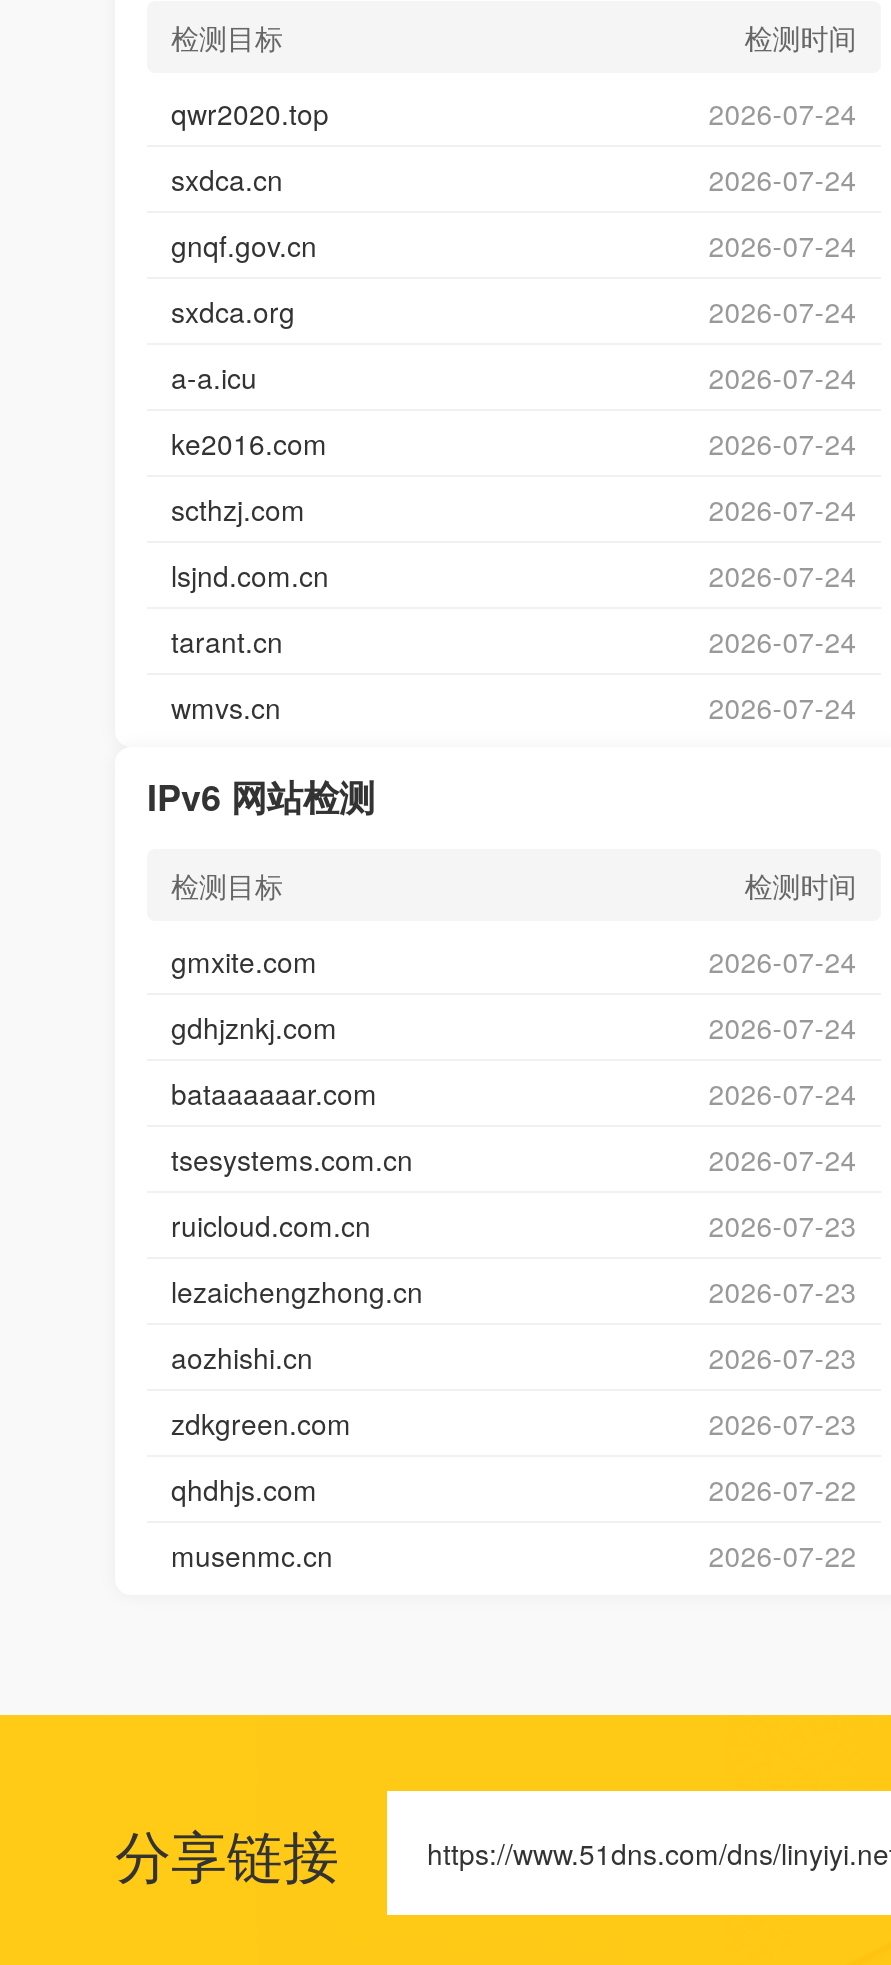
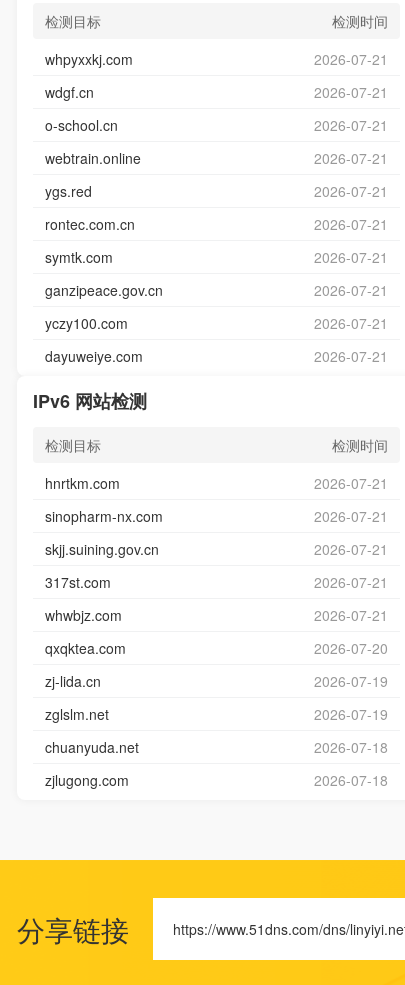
[171,93,856,133] qwr2020.top | 2026-07-24 -> [45,49,388,69] whpyxxkj.com | 2026-07-21
[171,159,856,199] sxdca.cn | 2026-07-24 -> [45,82,388,102] wdgf.cn | 2026-07-21
[171,225,856,265] gnqf.gov.cn | 2026-07-24 -> [45,115,388,135] o-school.cn | 2026-07-21
[171,291,856,331] sxdca.org | 2026-07-24 -> [45,148,388,168] webtrain.online | 2026-07-21
[171,357,856,397] a-a.icu | 2026-07-24 -> [45,181,388,201] ygs.red | 2026-07-21
[171,423,856,463] ke2016.com | 2026-07-24 -> [45,214,388,234] rontec.com.cn | 2026-07-21
[171,489,856,529] scthzj.com | 2026-07-24 -> [45,247,388,267] symtk.com | 2026-07-21
[171,555,856,595] lsjnd.com.cn | 2026-07-24 -> [45,280,388,300] ganzipeace.gov.cn | 2026-07-21
[171,621,856,661] tarant.cn | 2026-07-24 -> [45,313,388,333] yczy100.com | 2026-07-21
[171,687,856,727] wmvs.cn | 2026-07-24 -> [45,346,388,366] dayuweiye.com | 2026-07-21
[171,941,856,981] gmxite.com | 2026-07-24 -> [45,473,388,493] hnrtkm.com | 2026-07-21
[171,1007,856,1047] gdhjznkj.com | 2026-07-24 -> [45,506,388,526] sinopharm-nx.com | 2026-07-21
[171,1073,856,1113] bataaaaaar.com | 2026-07-24 -> [45,539,388,559] skjj.suining.gov.cn | 2026-07-21
[171,1139,856,1179] tsesystems.com.cn | 2026-07-24 -> [45,572,388,592] 317st.com | 2026-07-21
[171,1205,856,1245] ruicloud.com.cn | 2026-07-23 -> [45,605,388,625] whwbjz.com | 2026-07-21
[171,1271,856,1311] lezaichengzhong.cn | 2026-07-23 -> [45,638,388,658] qxqktea.com | 2026-07-20
[171,1337,856,1377] aozhishi.cn | 2026-07-23 -> [45,671,388,691] zj-lida.cn | 2026-07-19
[171,1403,856,1443] zdkgreen.com | 2026-07-23 -> [45,704,388,724] zglslm.net | 2026-07-19
[171,1469,856,1509] qhdhjs.com | 2026-07-22 -> [45,737,388,757] chuanyuda.net | 2026-07-18
[171,1535,856,1575] musenmc.cn | 2026-07-22 -> [45,770,388,790] zjlugong.com | 2026-07-18

